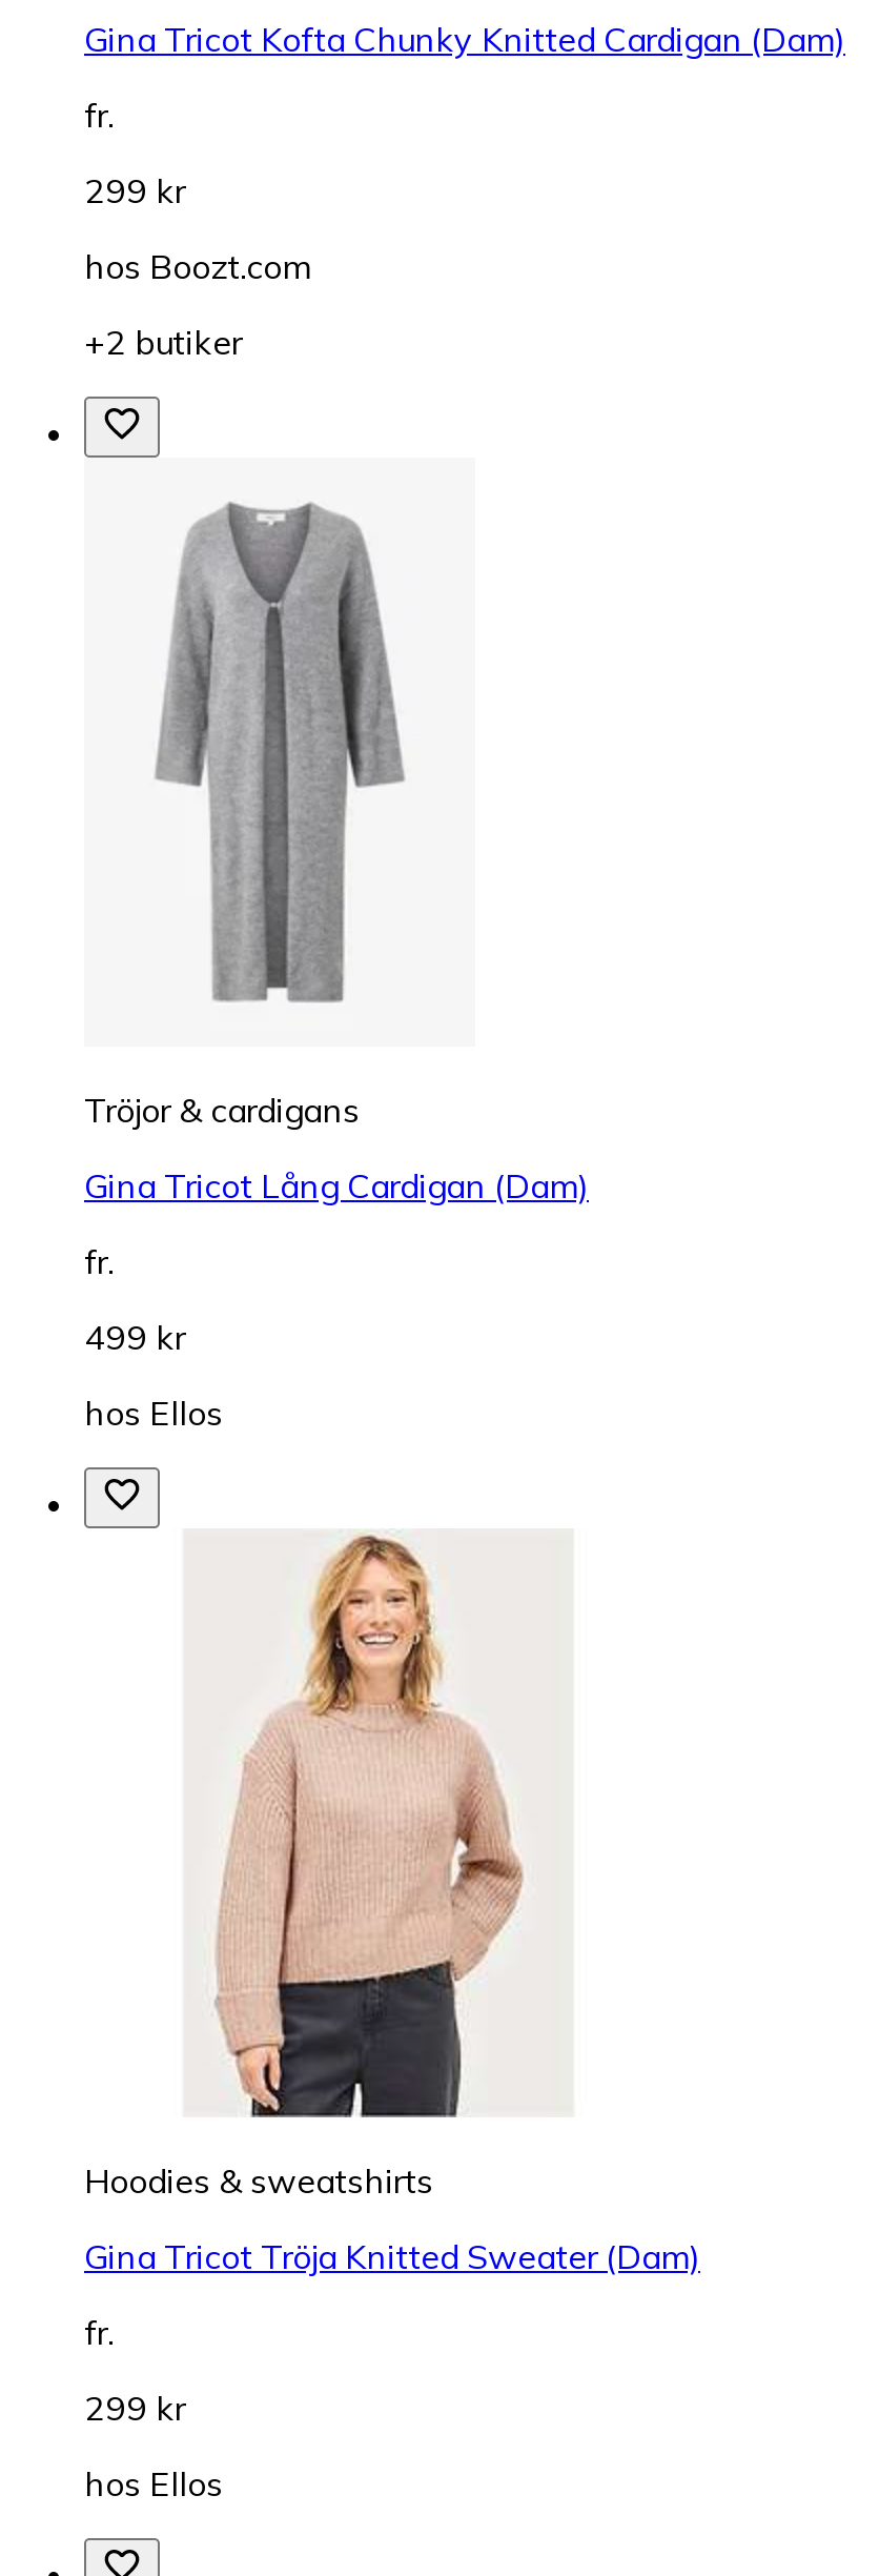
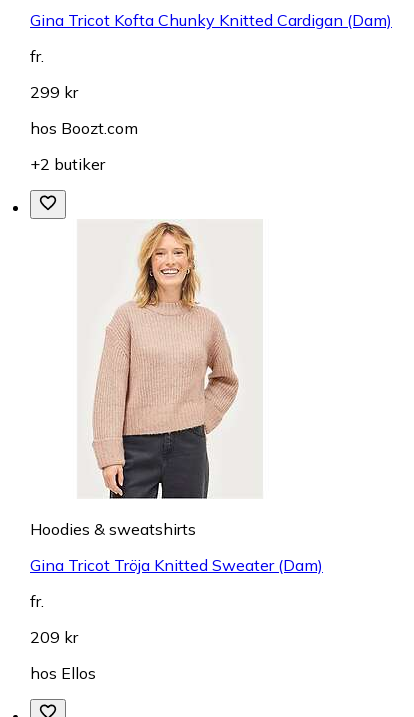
[154,502,406,1005] [image] -> none
[84,1089,589,1434] Tröjor & cardigans | Gina Tricot Lång Cardigan (Dam) | fr. | 499 kr | hos Ellos -> none
[84,2387,185,2429] 299 kr -> [30,627,78,647] 209 kr

